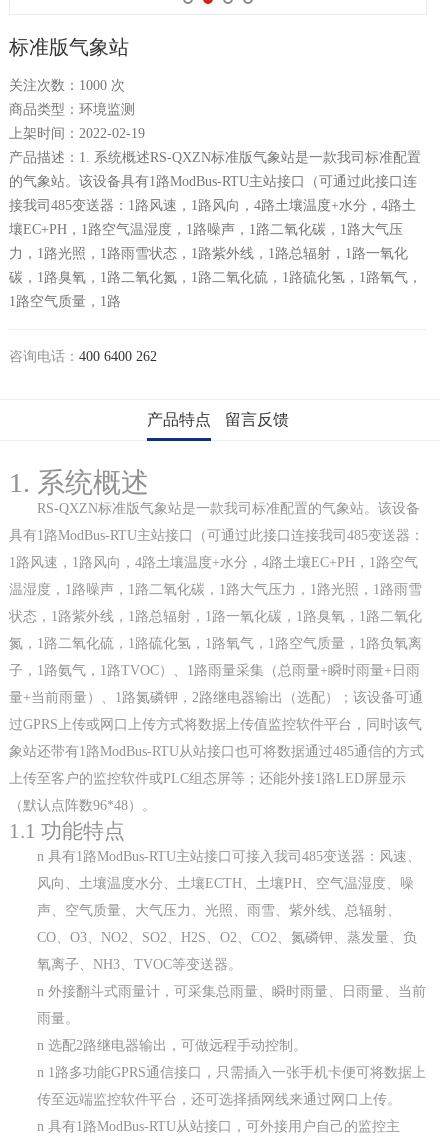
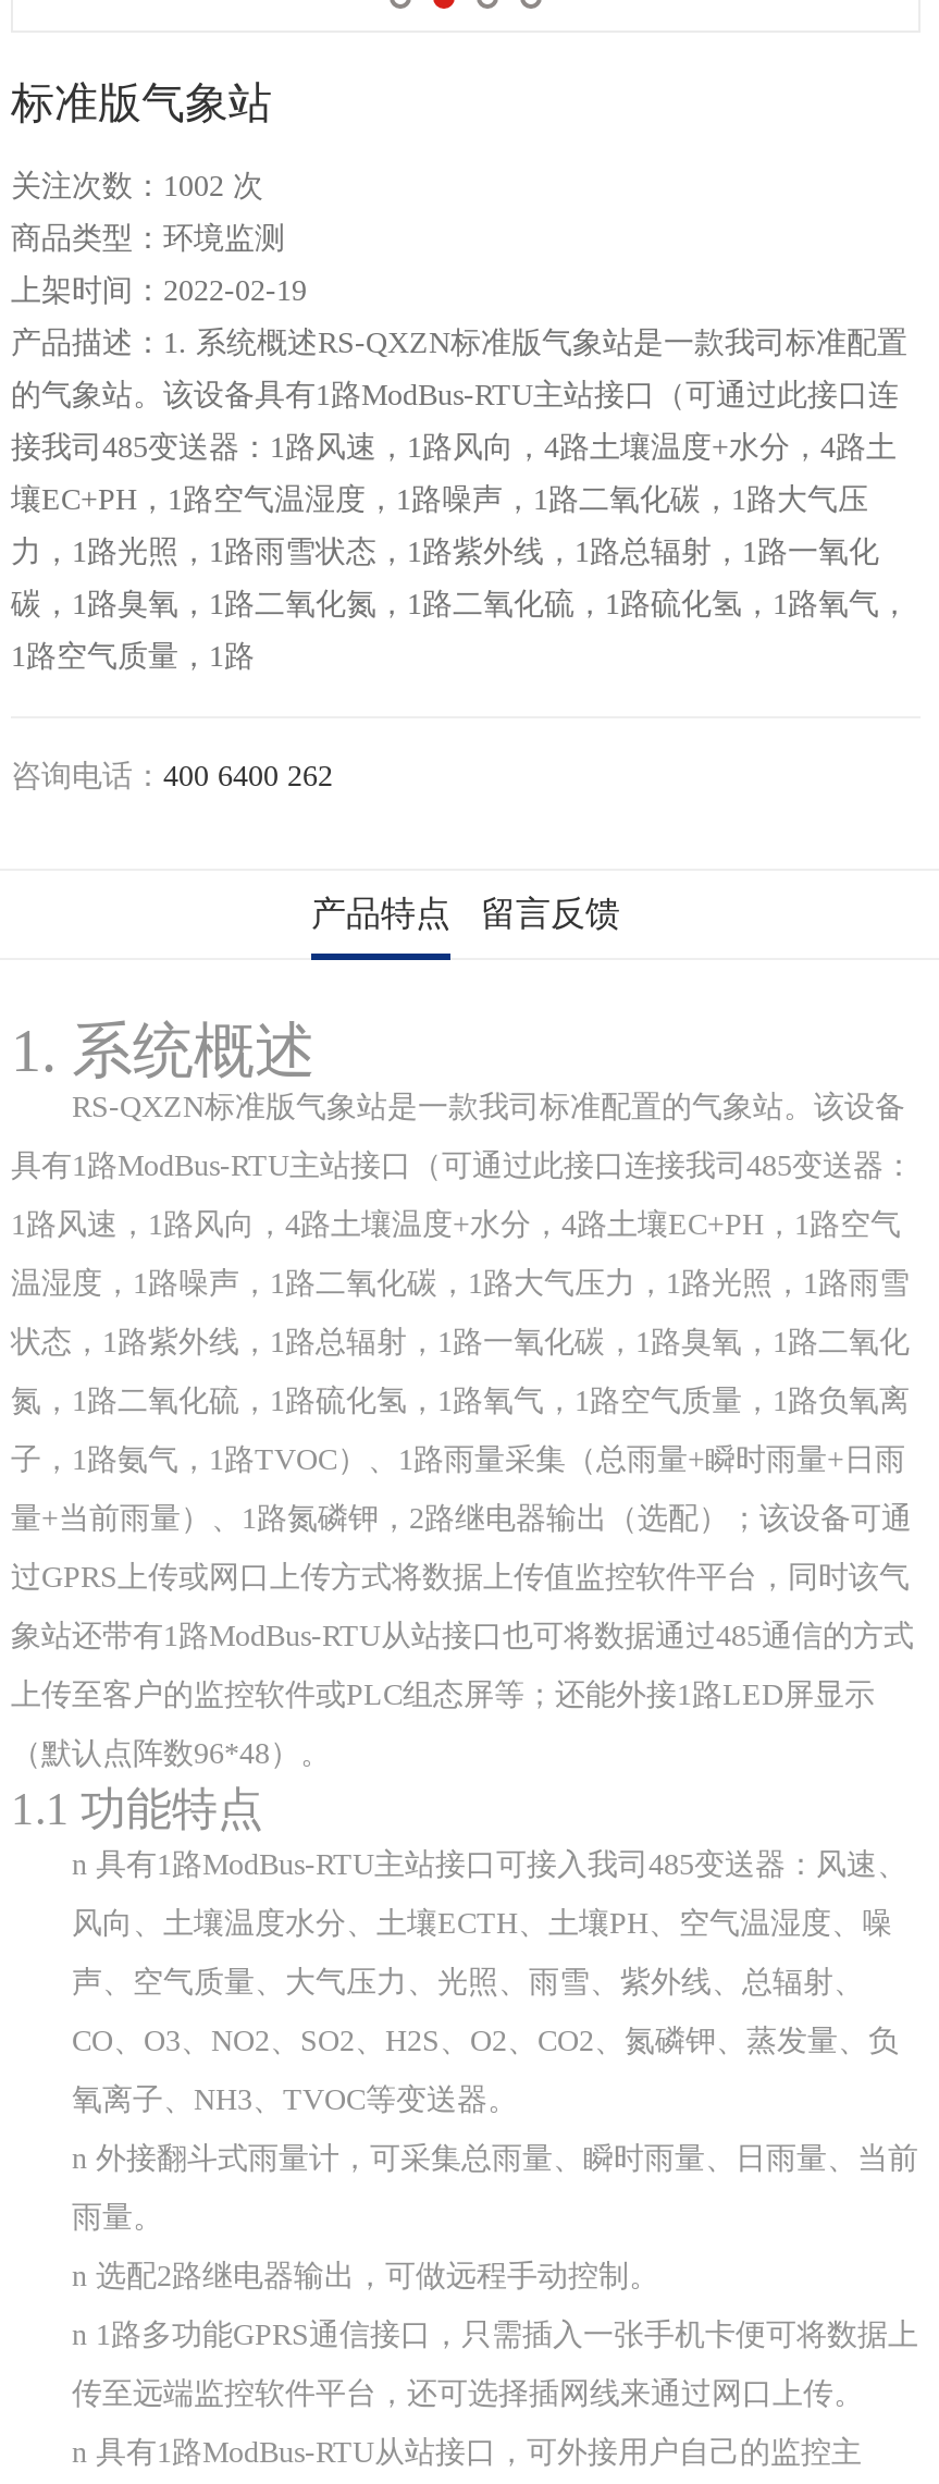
[9,78,125,93] 关注次数：1000 次 -> [11,170,263,203] 关注次数：1002 次

